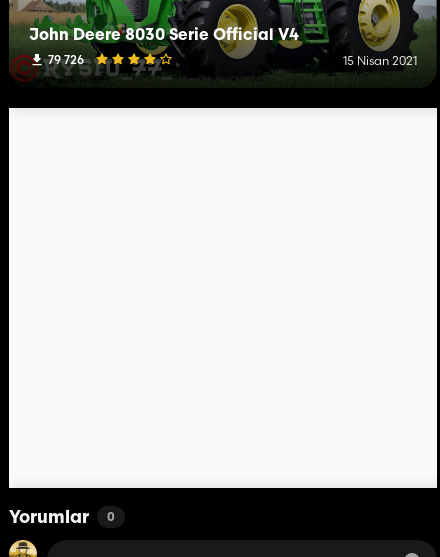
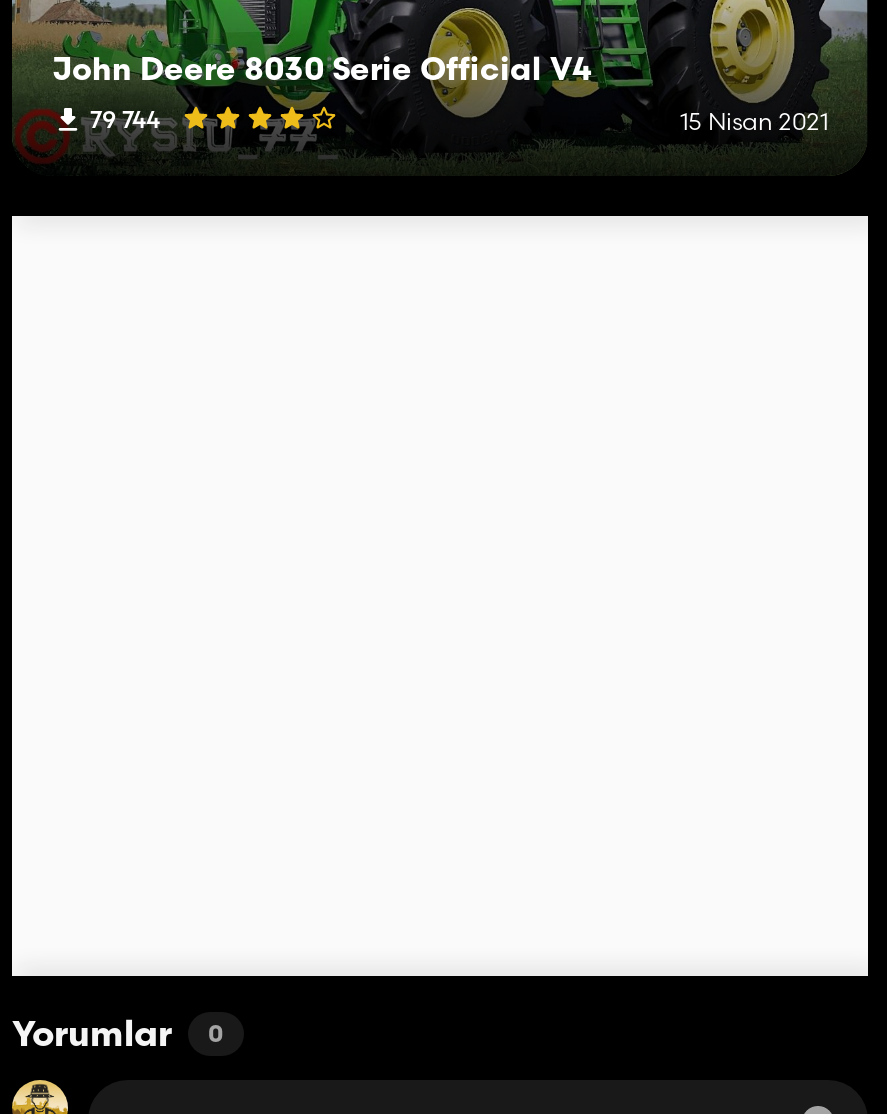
[48,52,84,67] 79 726 -> [90,104,160,134] 79 744

